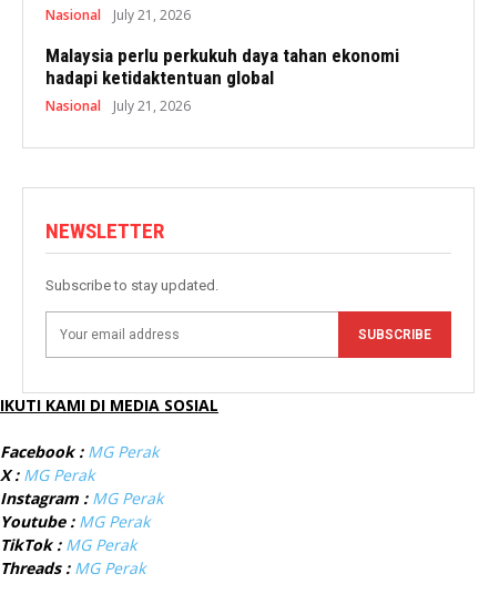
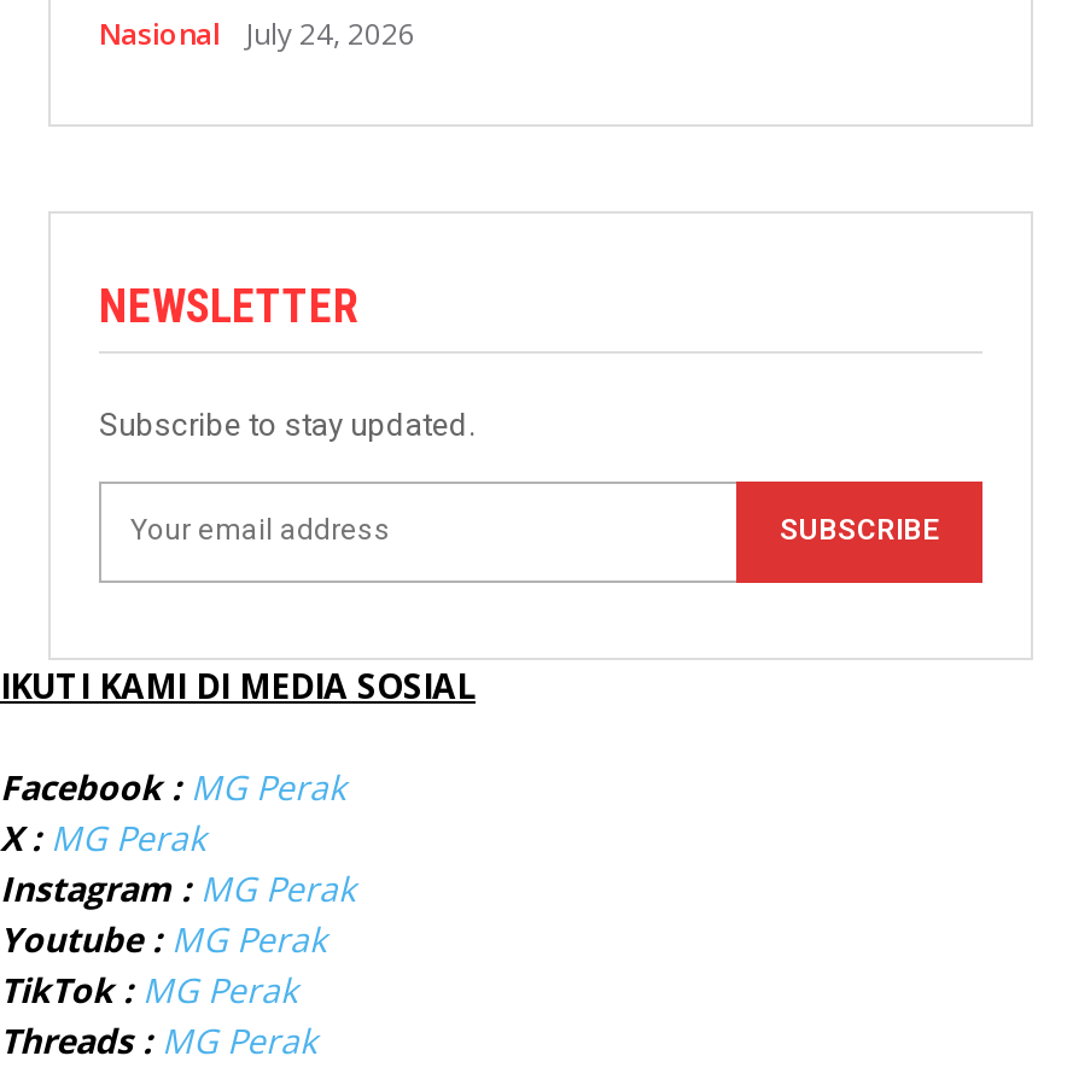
[45,6,399,116] July 21, 2026 | Malaysia perlu perkukuh daya tahan ekonomi | hadapi ketidaktentuan global | Nasional | July 21, 2026 -> [246,12,415,53] July 24, 2026

